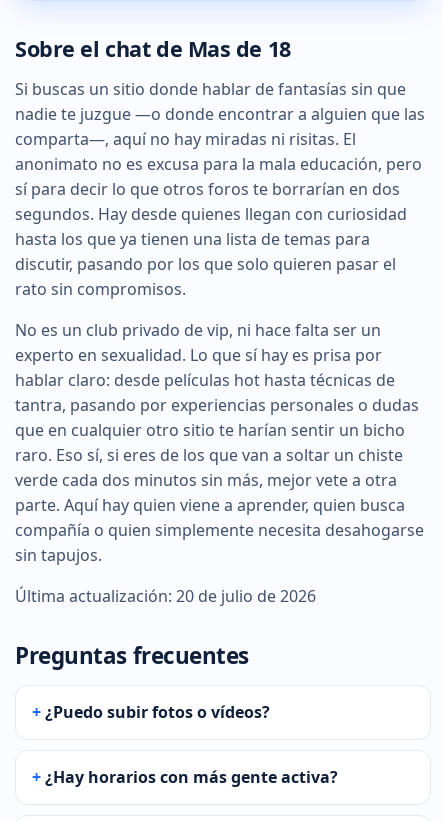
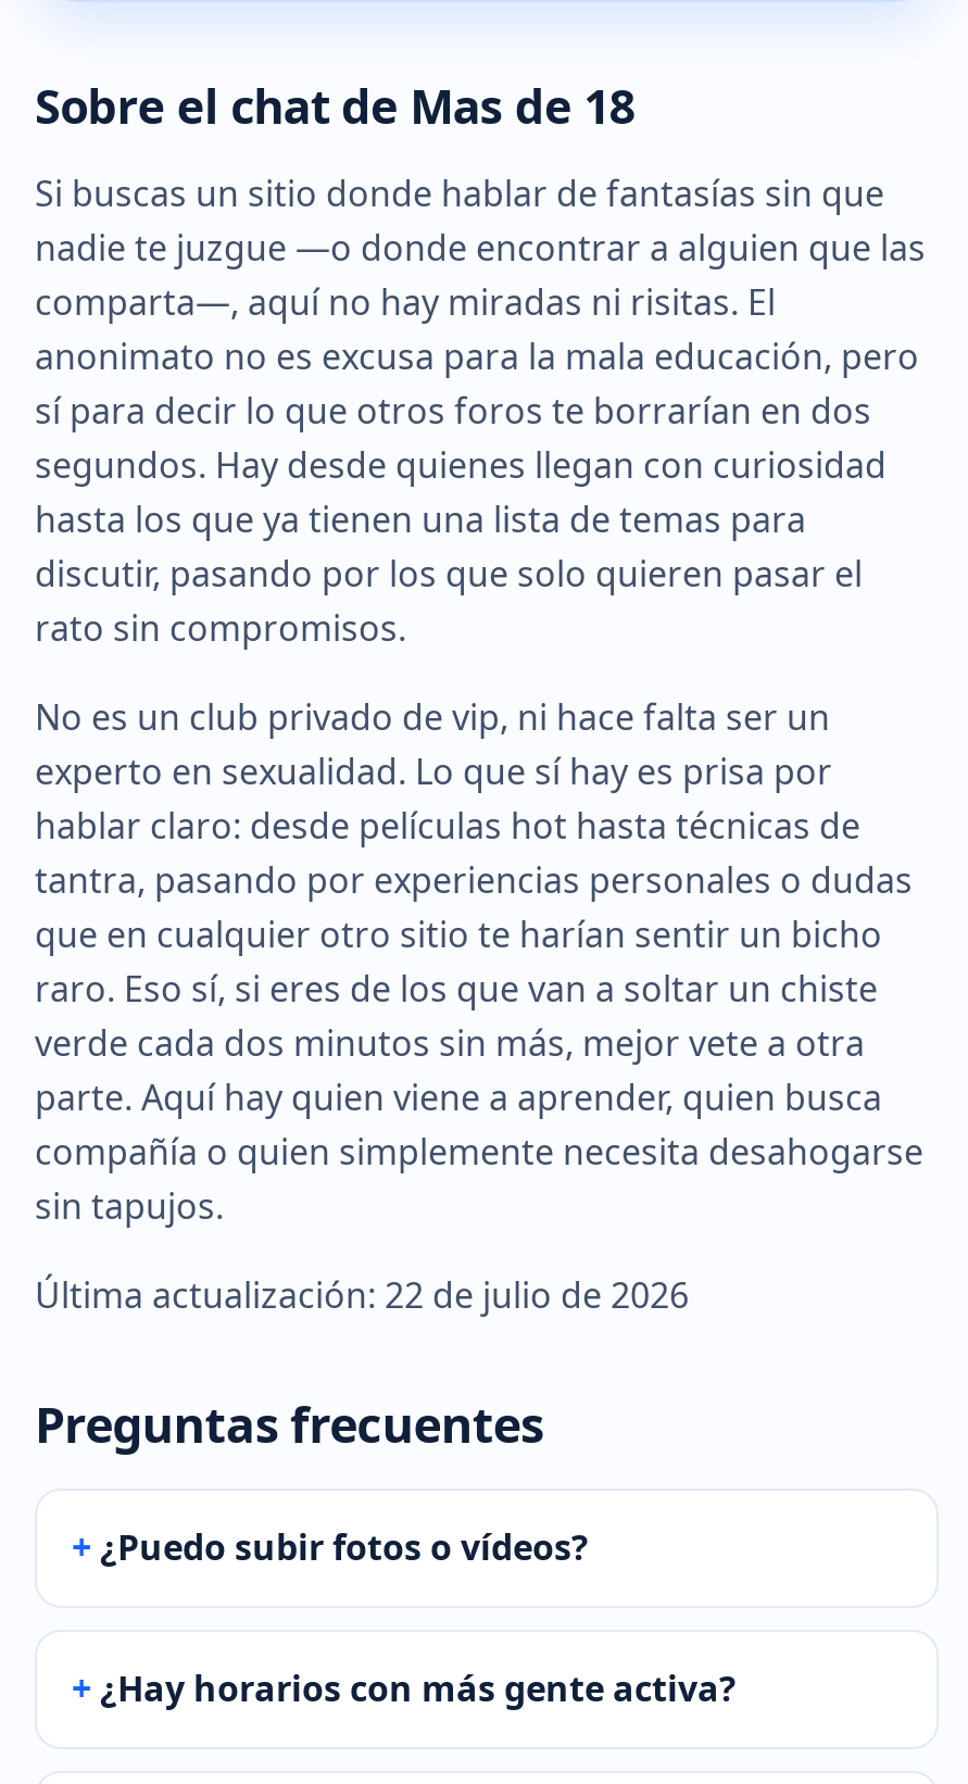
[15,584,316,606] Última actualización: 20 de julio de 2026 -> [35,1270,689,1318] Última actualización: 22 de julio de 2026

